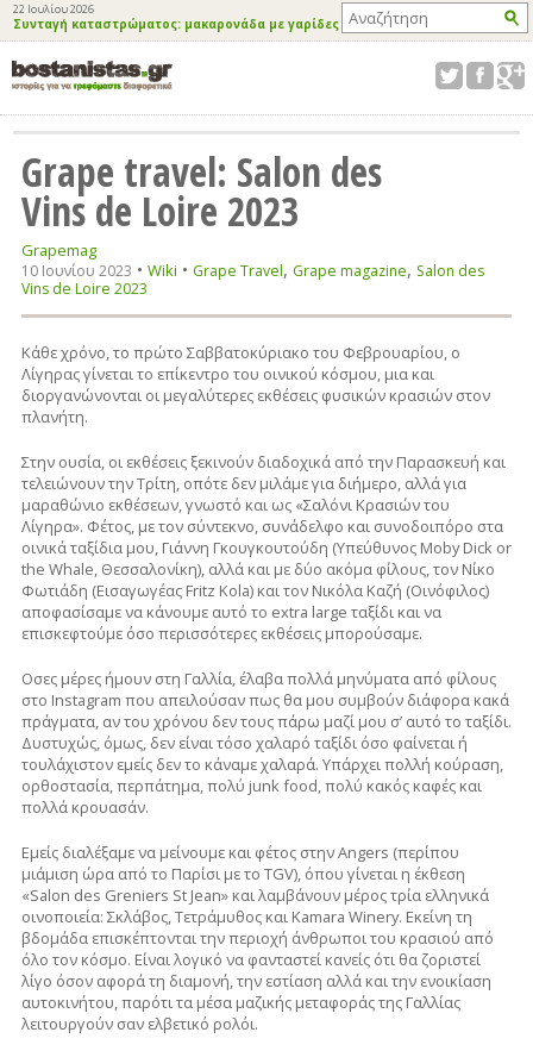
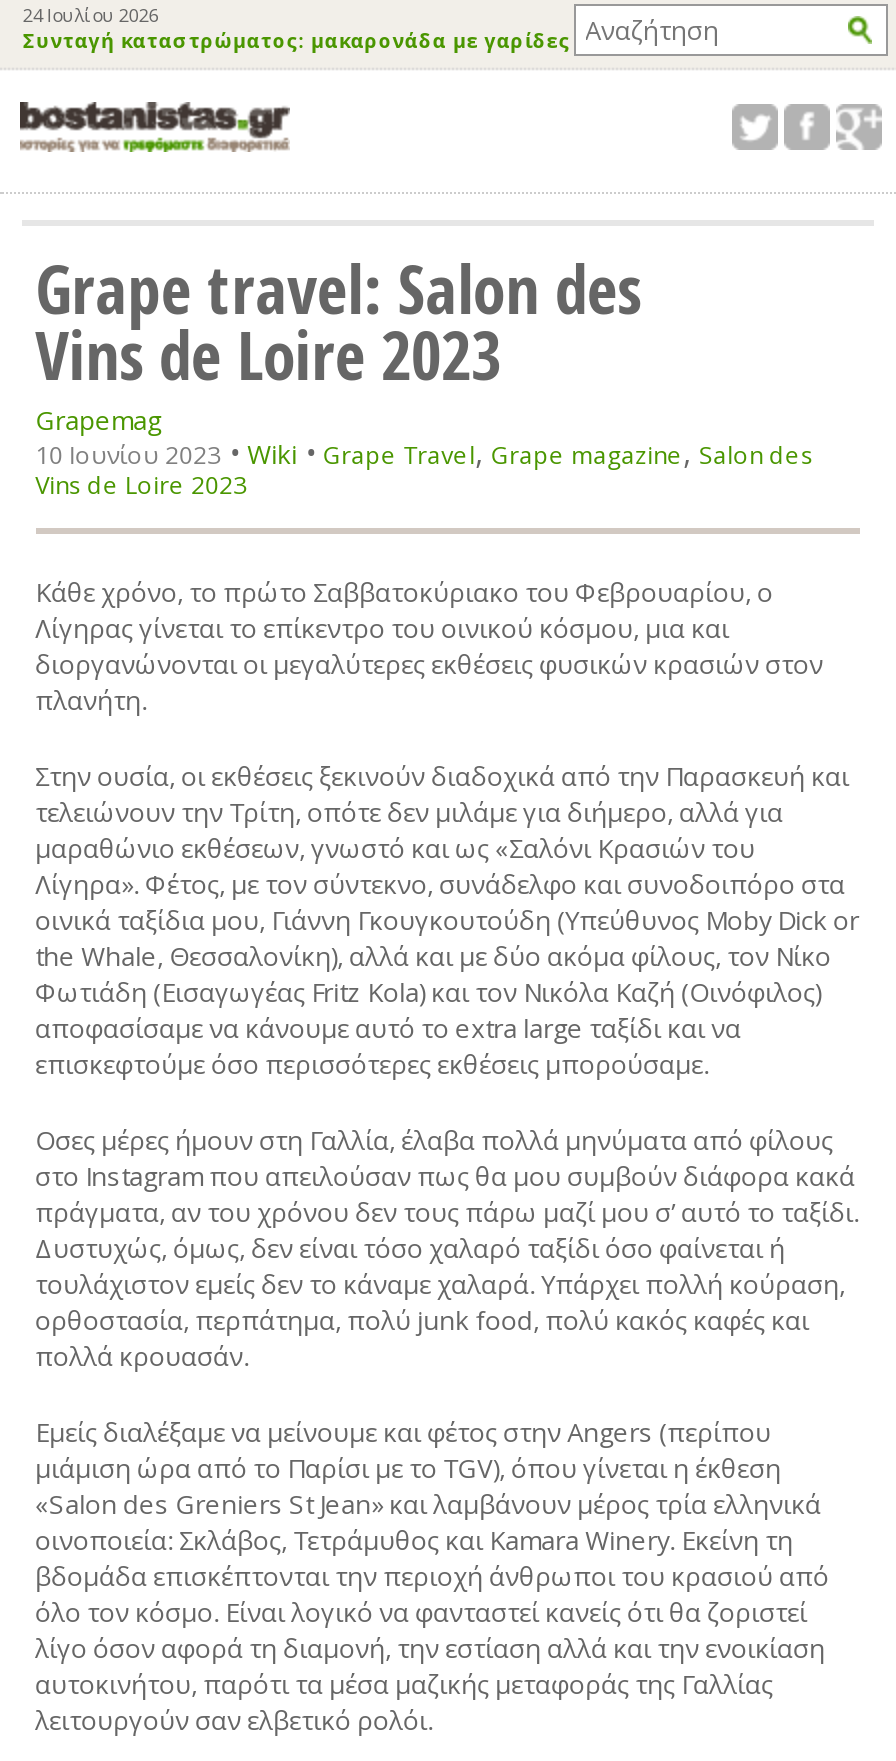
[13,1,94,17] 22 Ιουλίου 2026 -> [22,2,158,28] 24 Ιουλίου 2026

